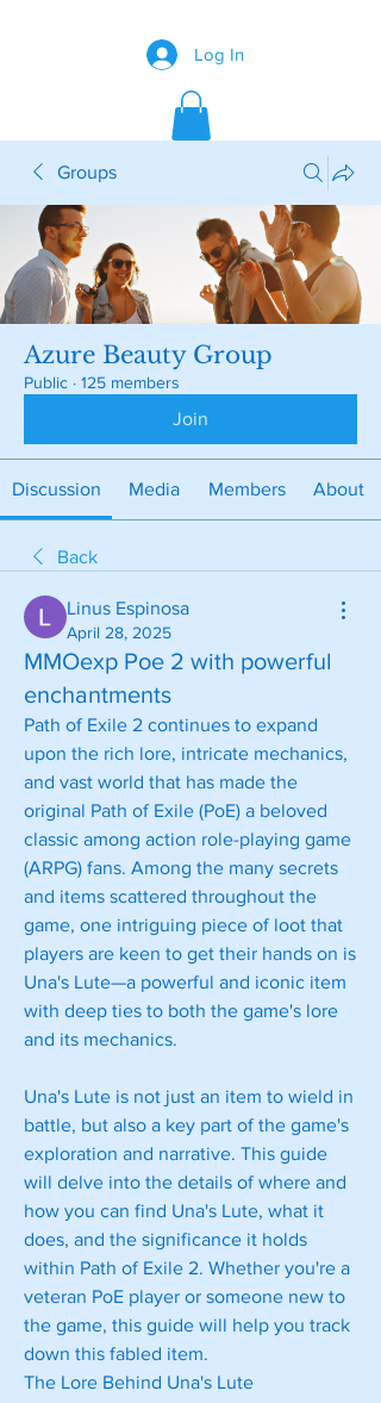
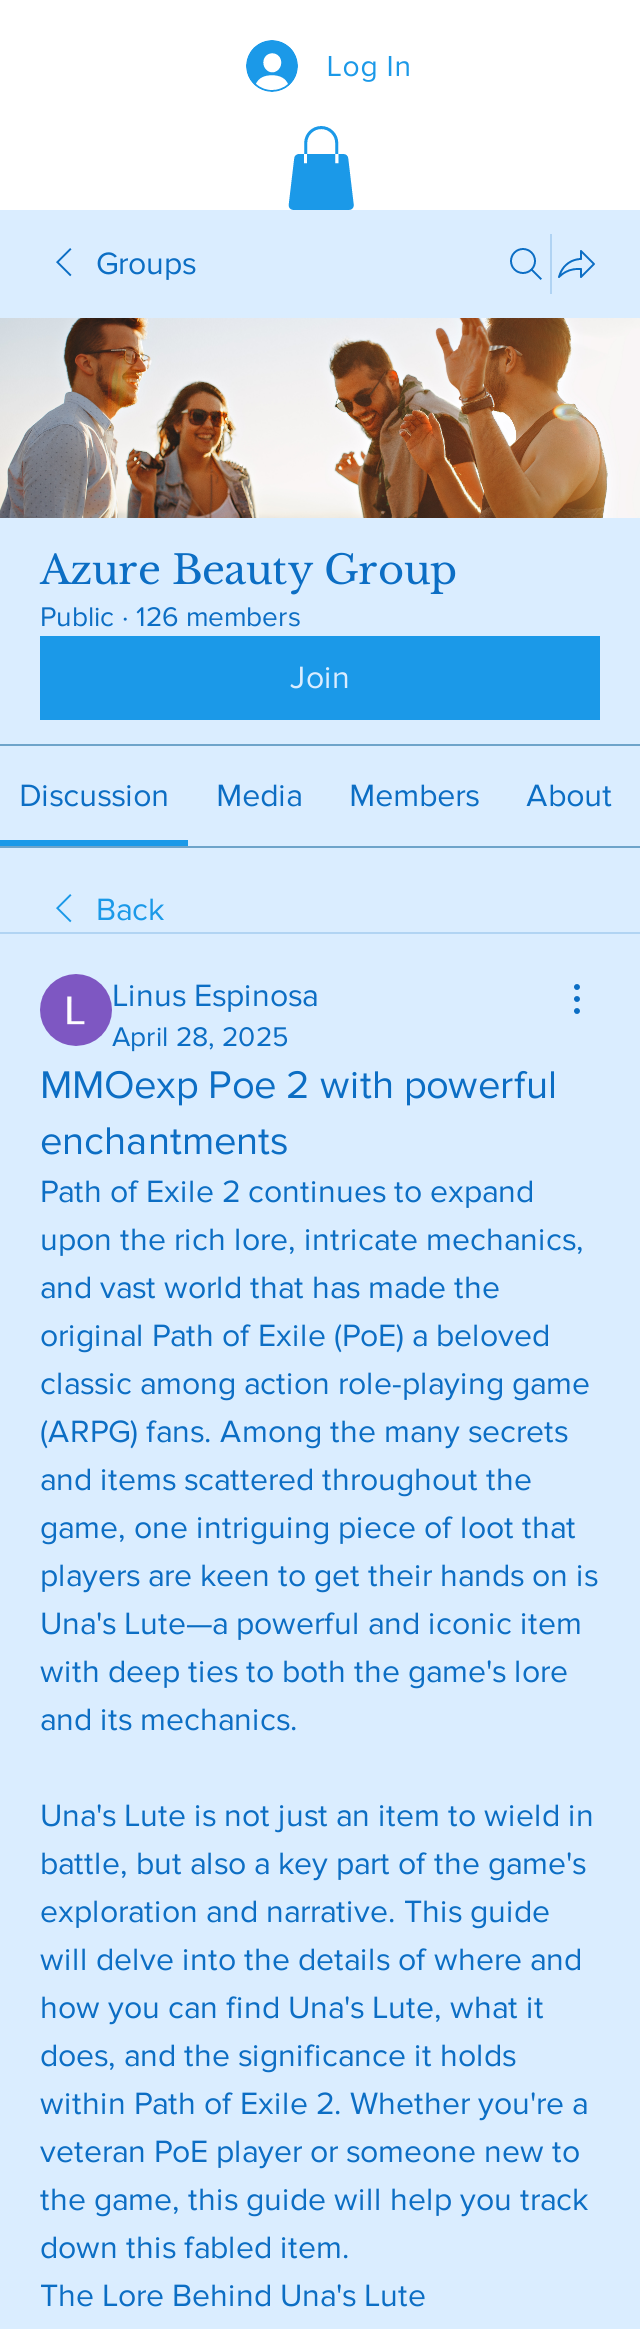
[24,373,180,392] Public · 125 members -> [40,600,302,632] Public · 126 members

